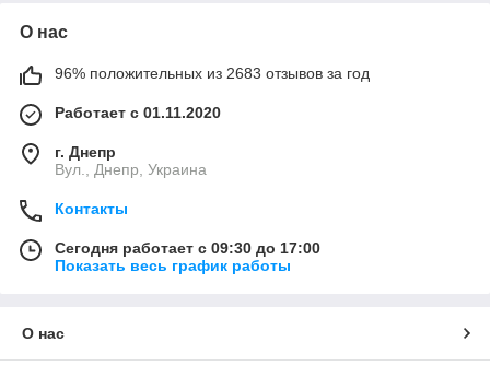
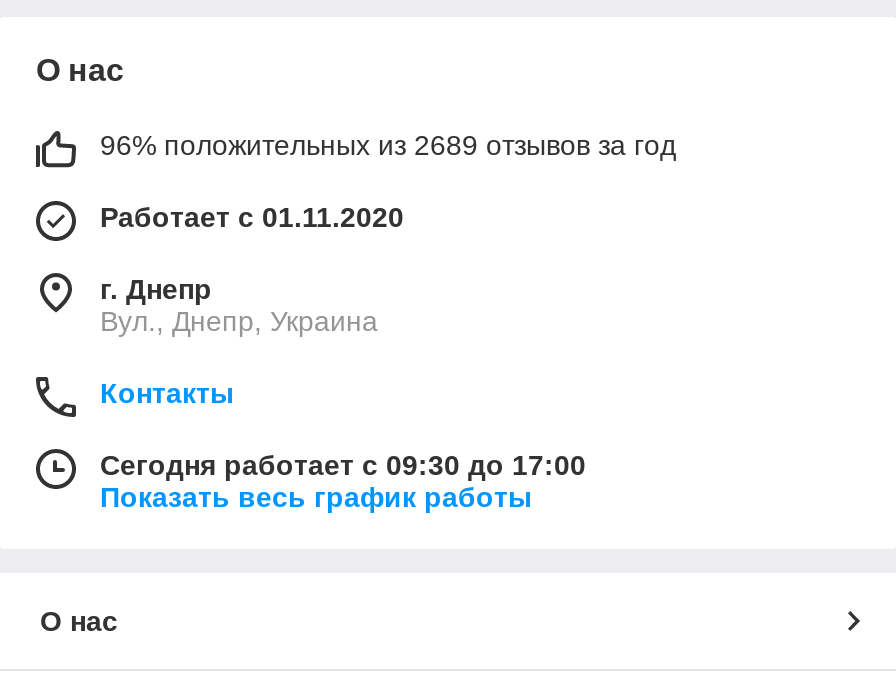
[55,64,370,82] 96% положительных из 2683 отзывов за год -> [100,129,676,161] 96% положительных из 2689 отзывов за год

